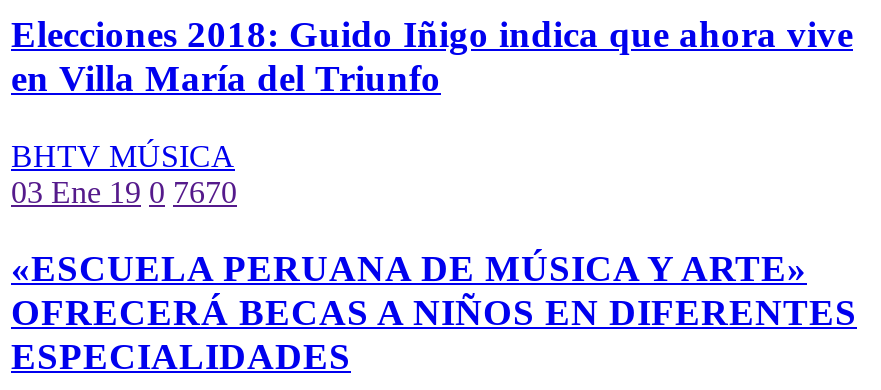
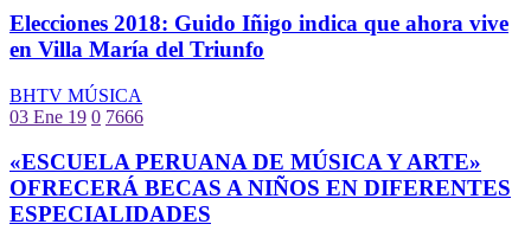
[11,174,237,208] 03 Ene 19 0 7670 -> [9,106,143,126] 03 Ene 19 0 7666

